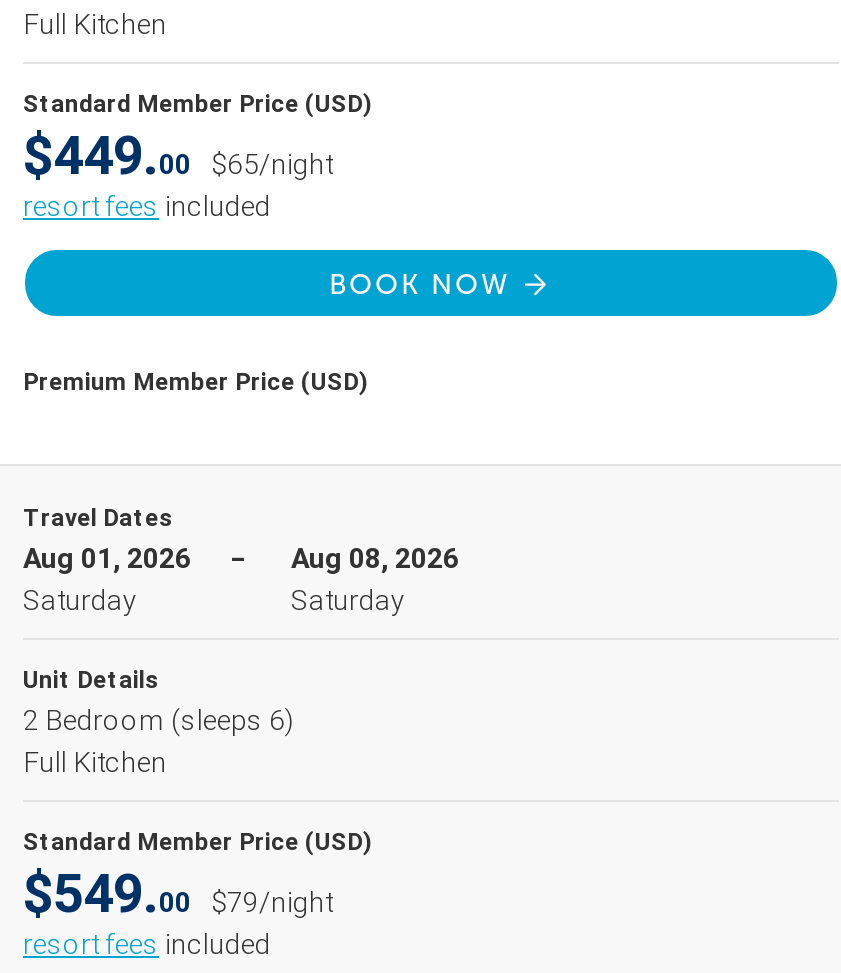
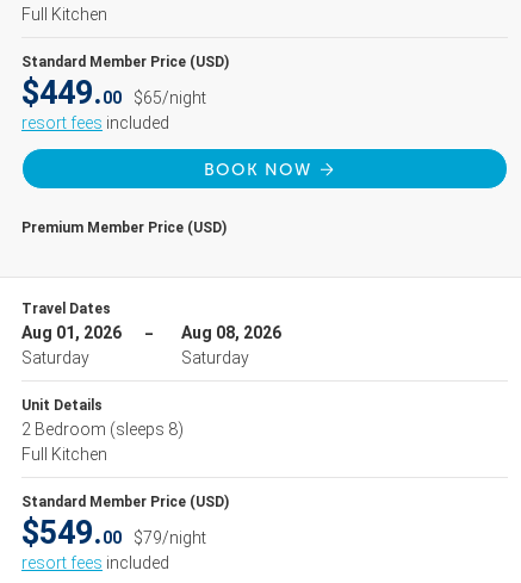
[23,704,295,736] 2 Bedroom (sleeps 6) -> [21,420,184,439] 2 Bedroom (sleeps 8)

